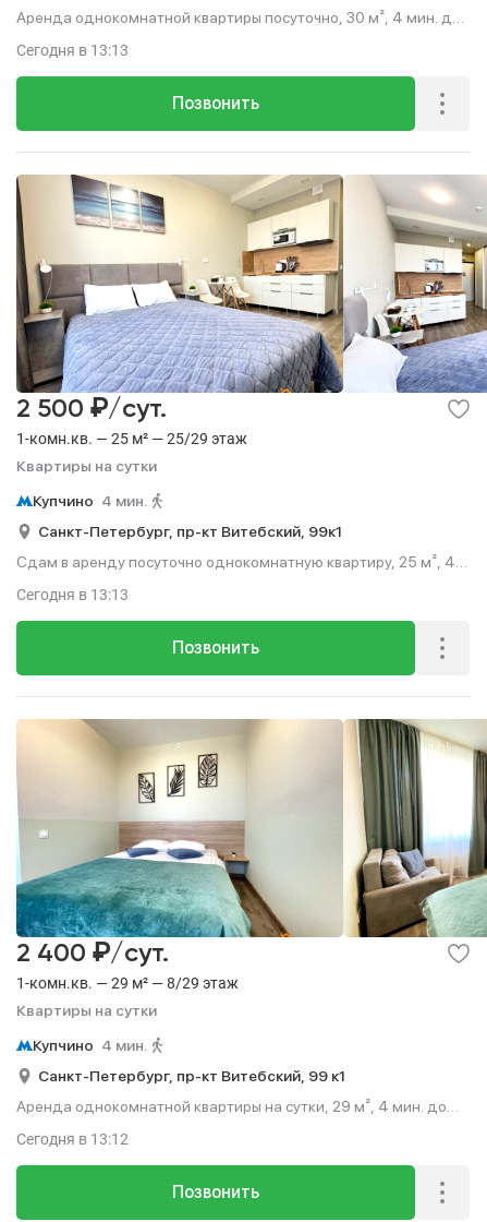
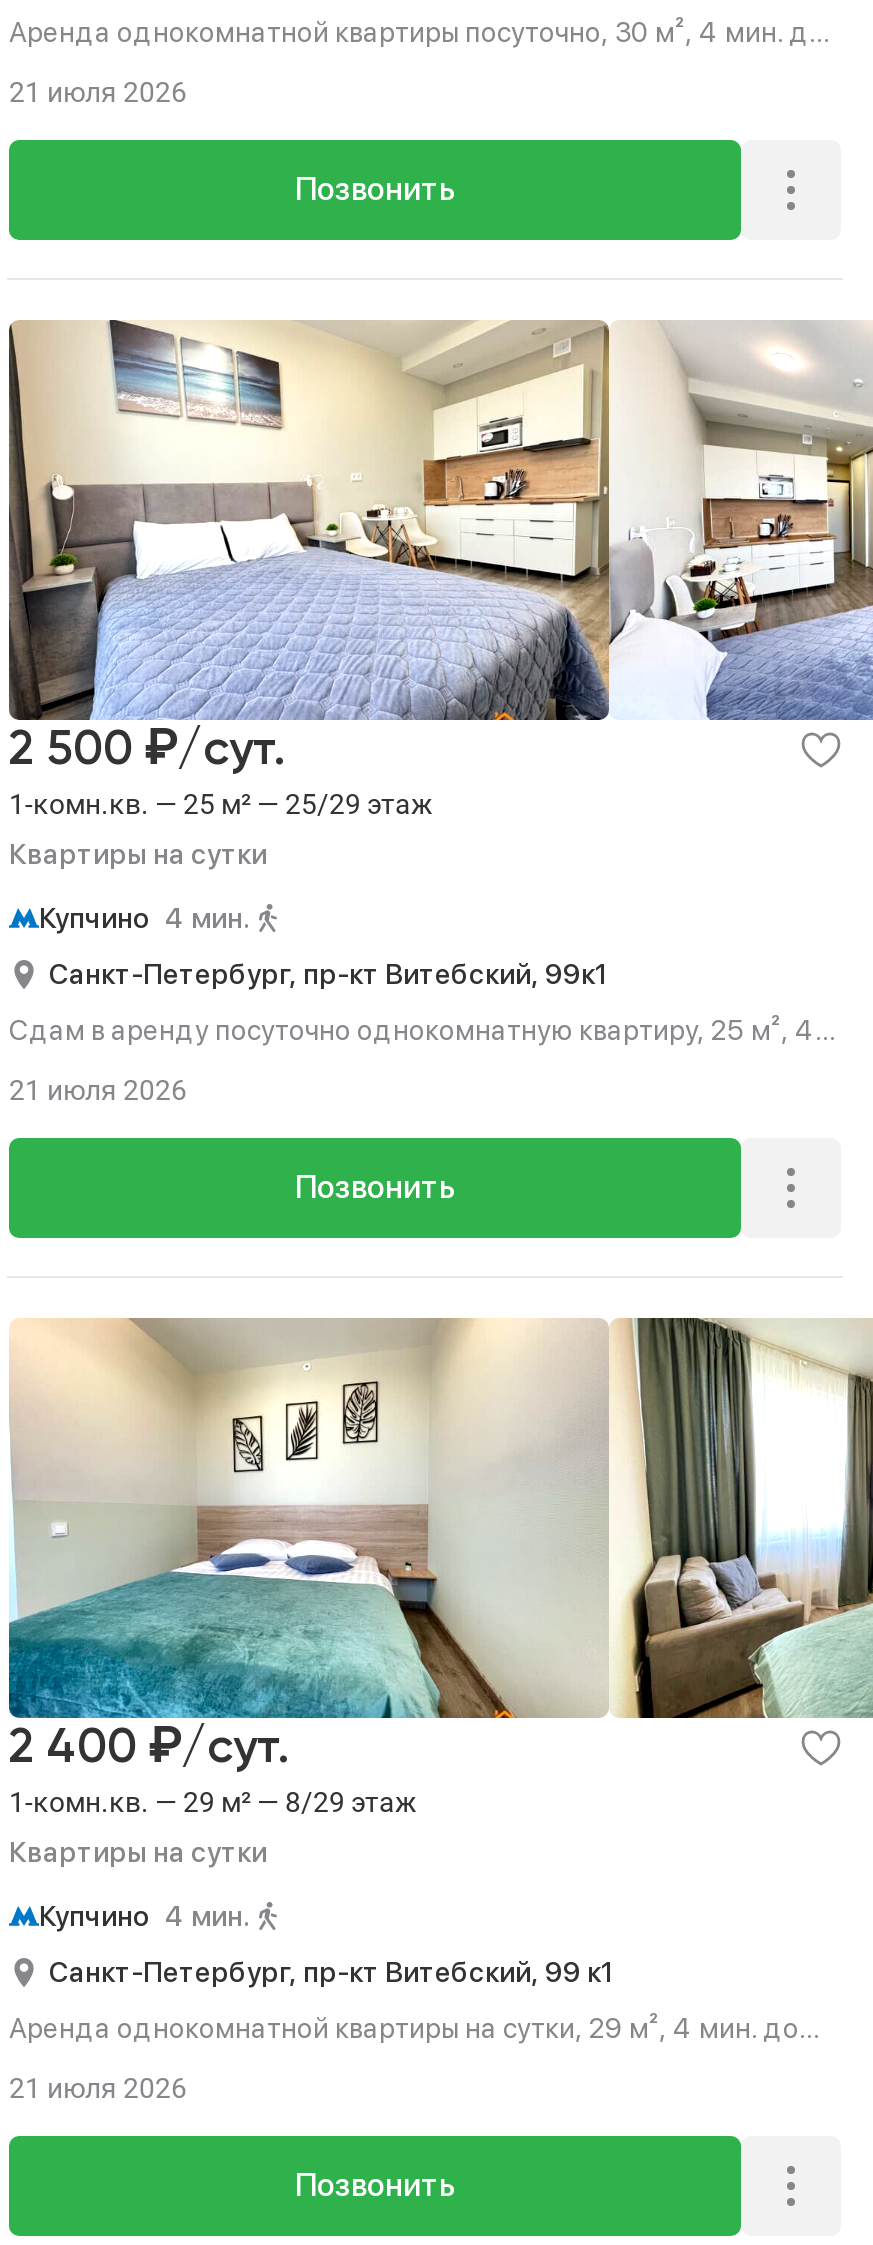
[16,41,129,59] Сегодня в 13:13 -> [9,76,187,108] 21 июля 2026
[16,586,129,603] Сегодня в 13:13 -> [9,1074,187,1106] 21 июля 2026
[16,1130,129,1148] Сегодня в 13:12 -> [9,2072,187,2104] 21 июля 2026

